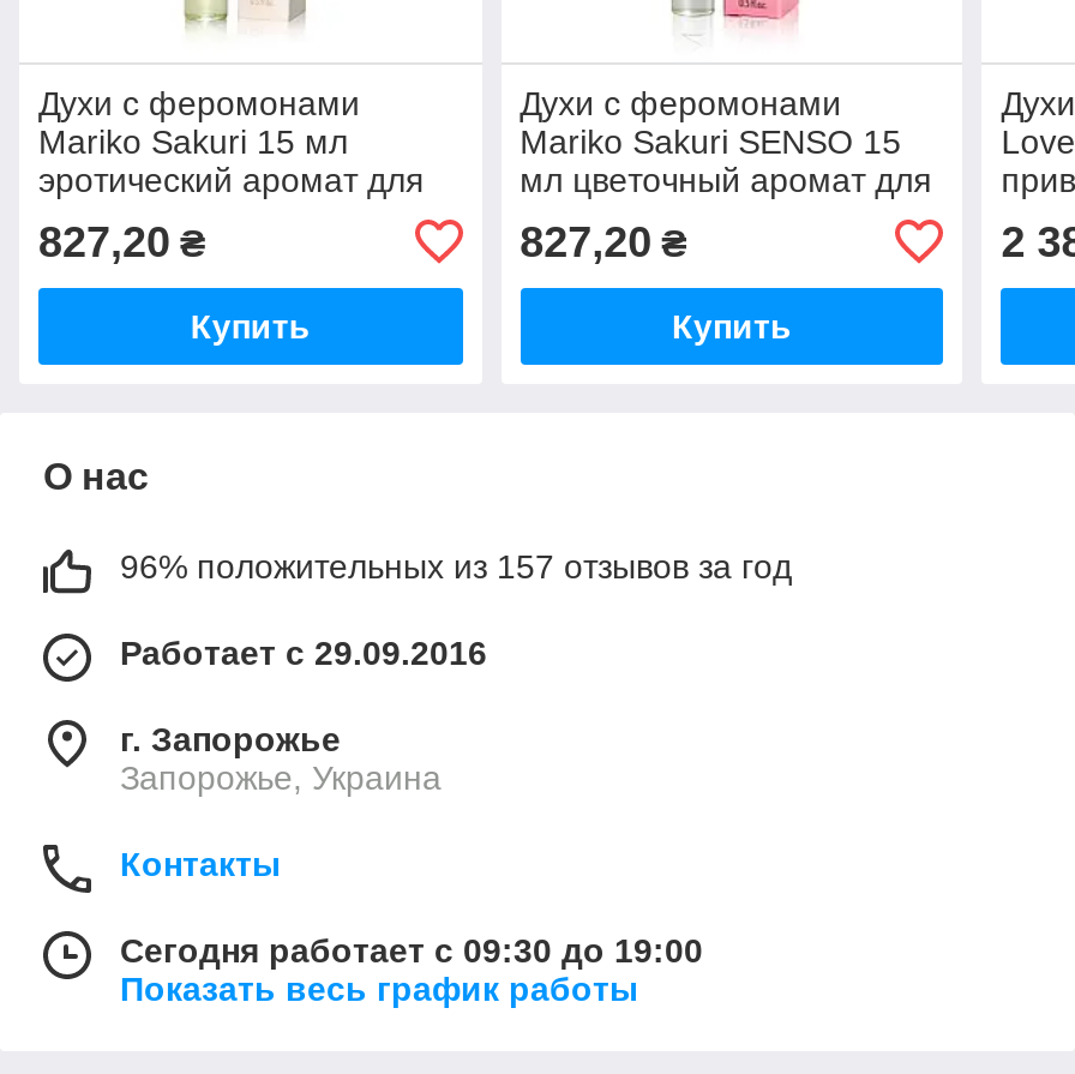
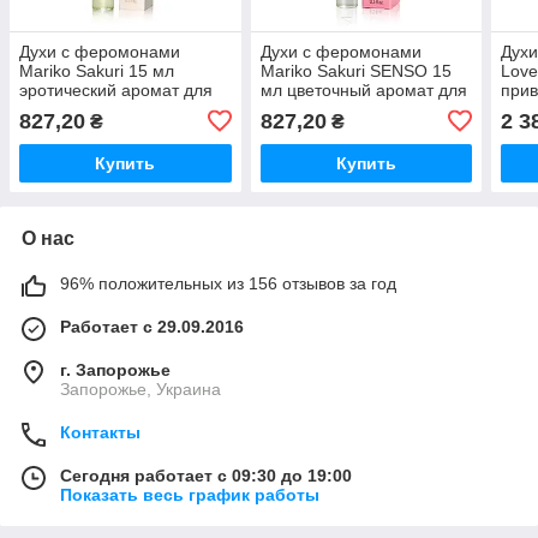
[120,547,792,585] 96% положительных из 157 отзывов за год -> [60,274,396,293] 96% положительных из 156 отзывов за год

